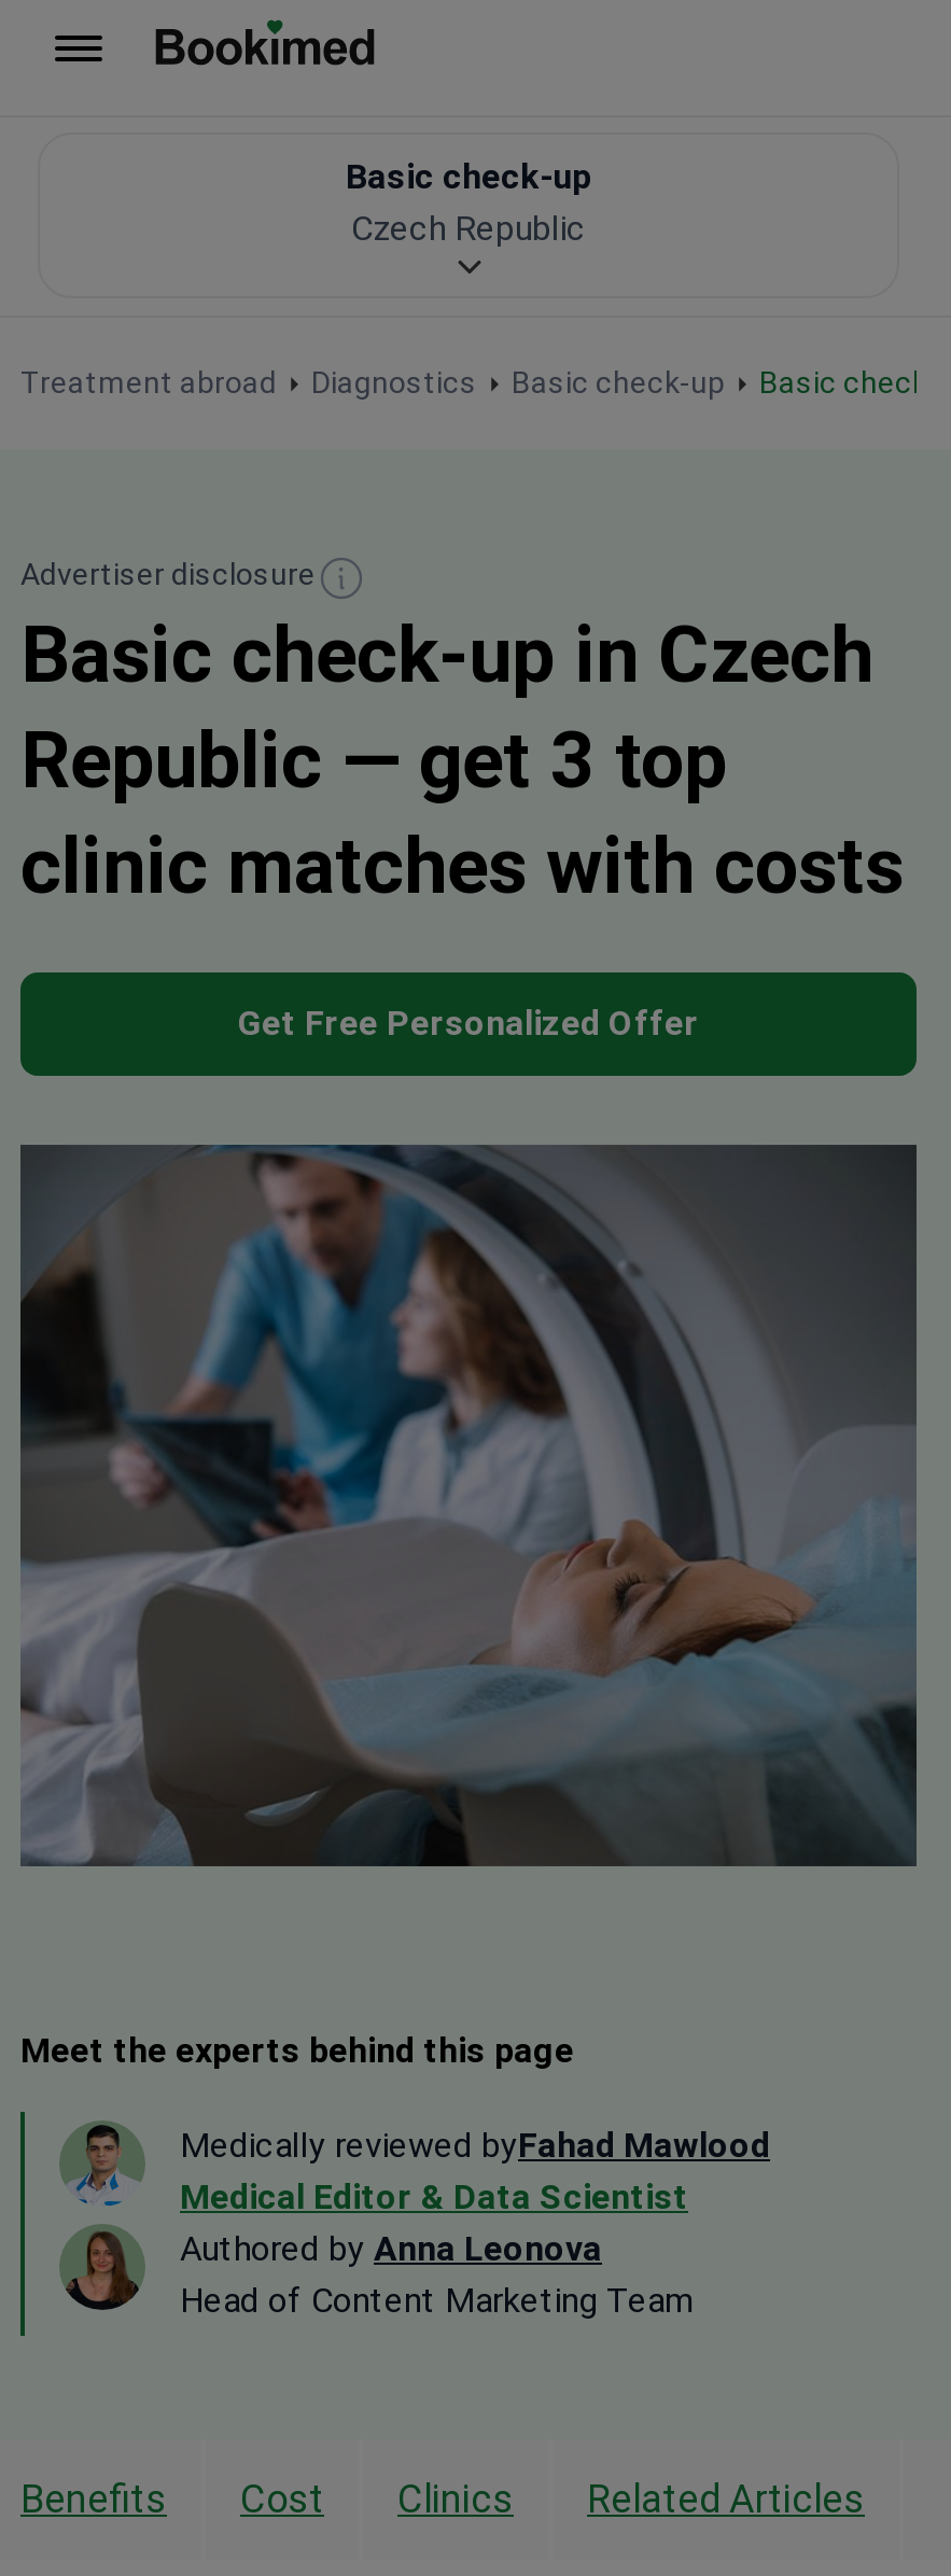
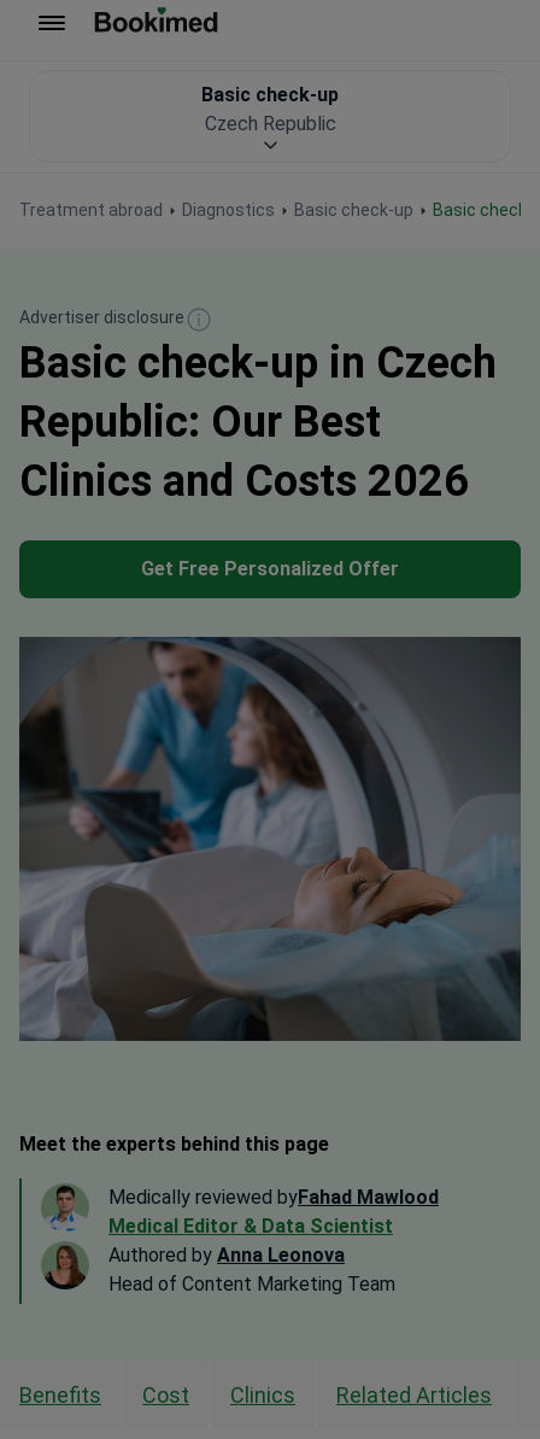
[20,716,904,912] Republic — get 3 top | clinic matches with costs -> [19,397,469,507] Republic: Our Best | Clinics and Costs 2026

